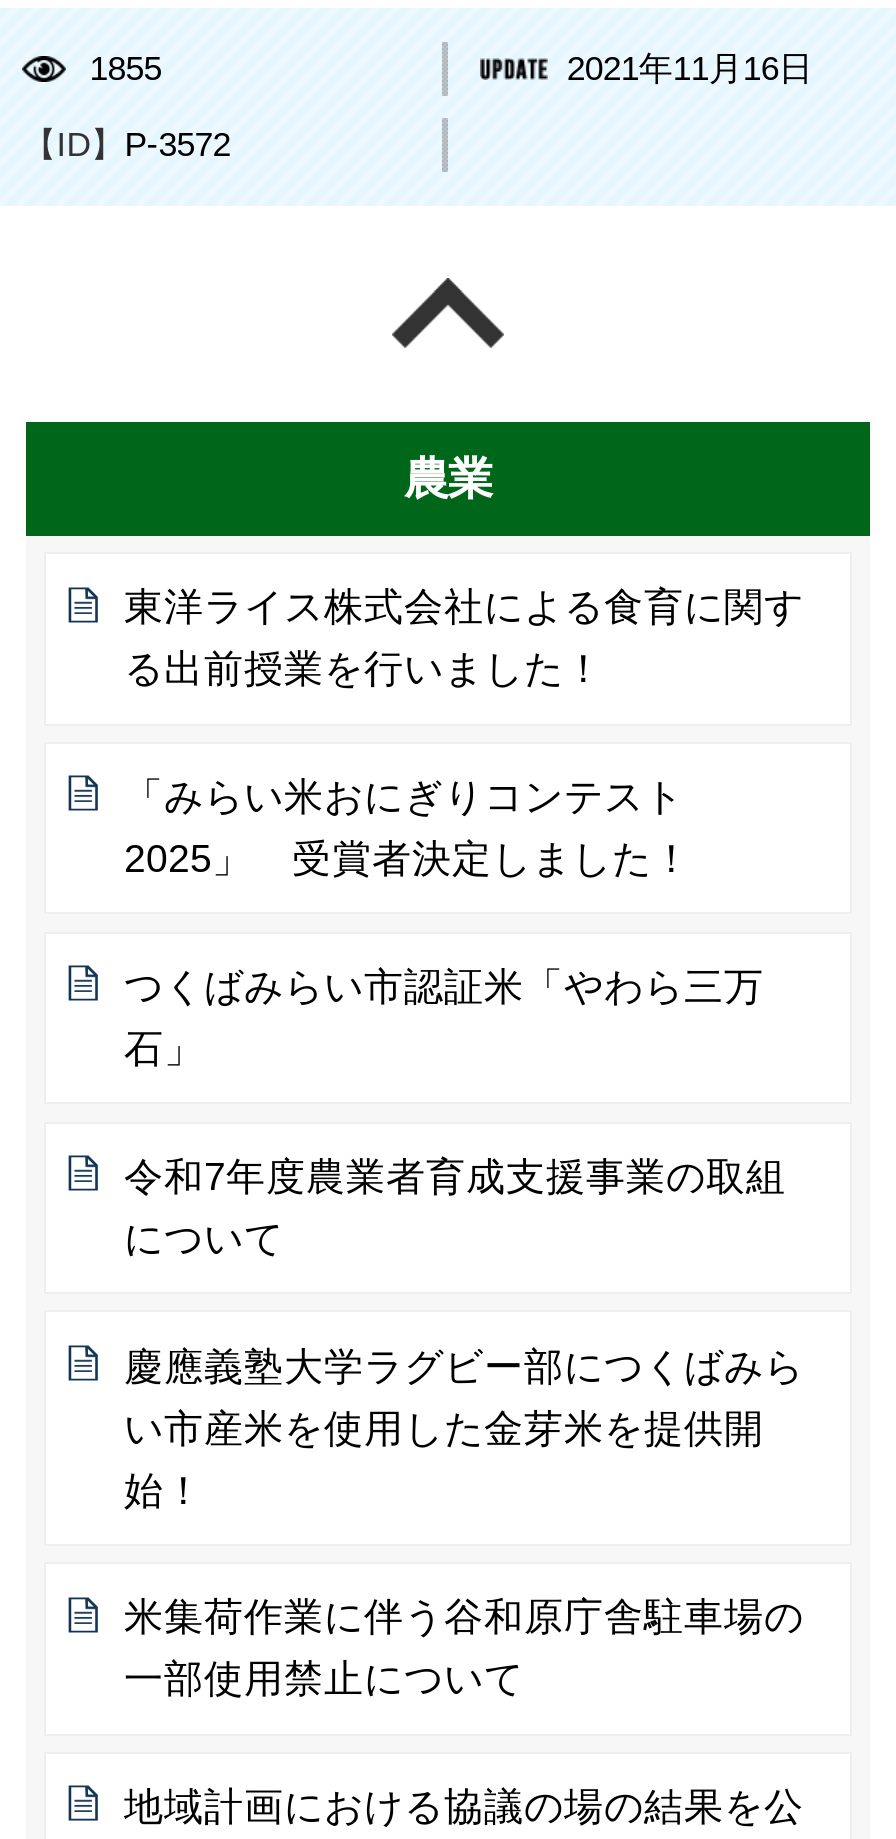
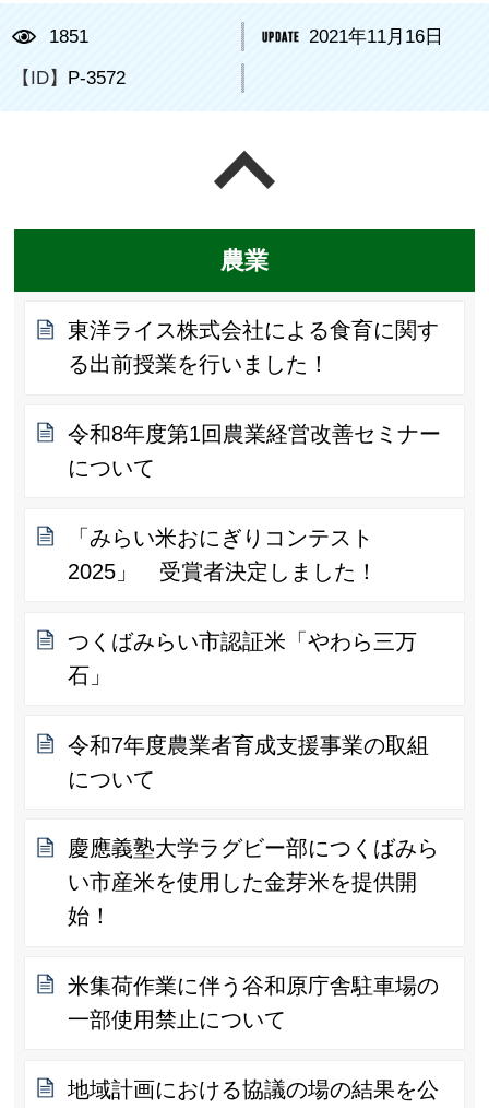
[90,50,162,88] 1855 -> [49,26,88,47] 1851
none -> [68,422,441,480] 令和8年度第1回農業経営改善セミナー | について

